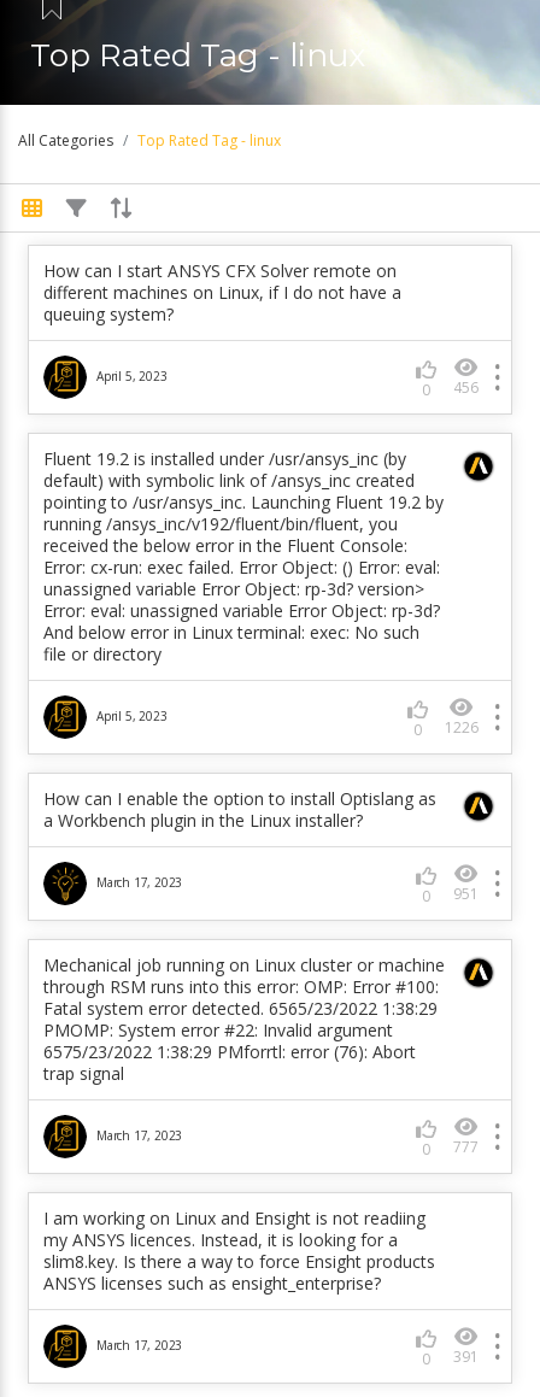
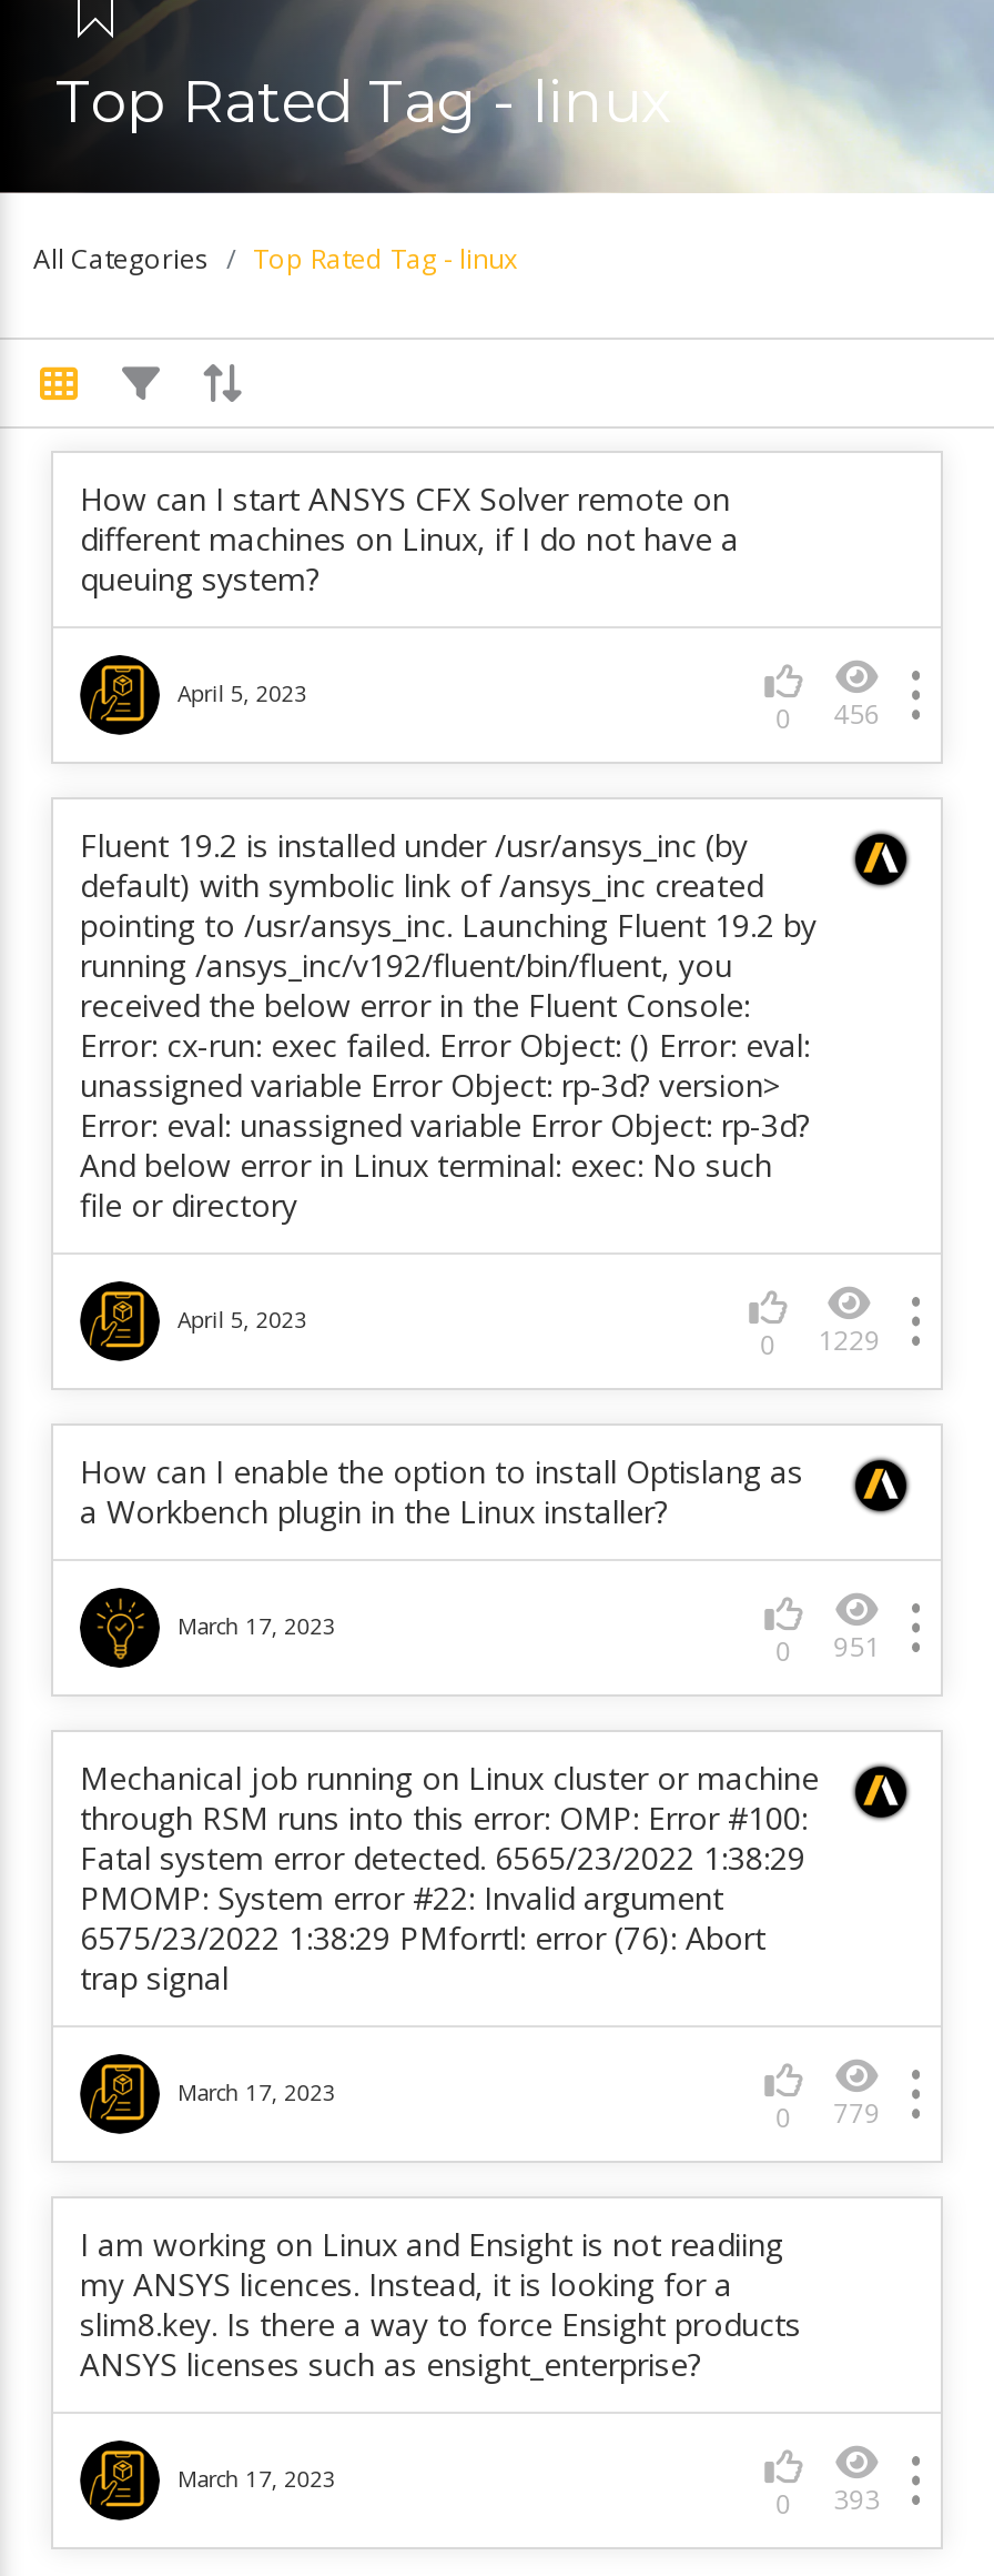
[413,717,478,740] 0 1226 -> [760,1322,880,1363] 0 1229
[421,1137,478,1159] 0 777 -> [776,2094,880,2135] 0 779
[421,1346,478,1369] 0 391 -> [776,2481,880,2522] 0 393

